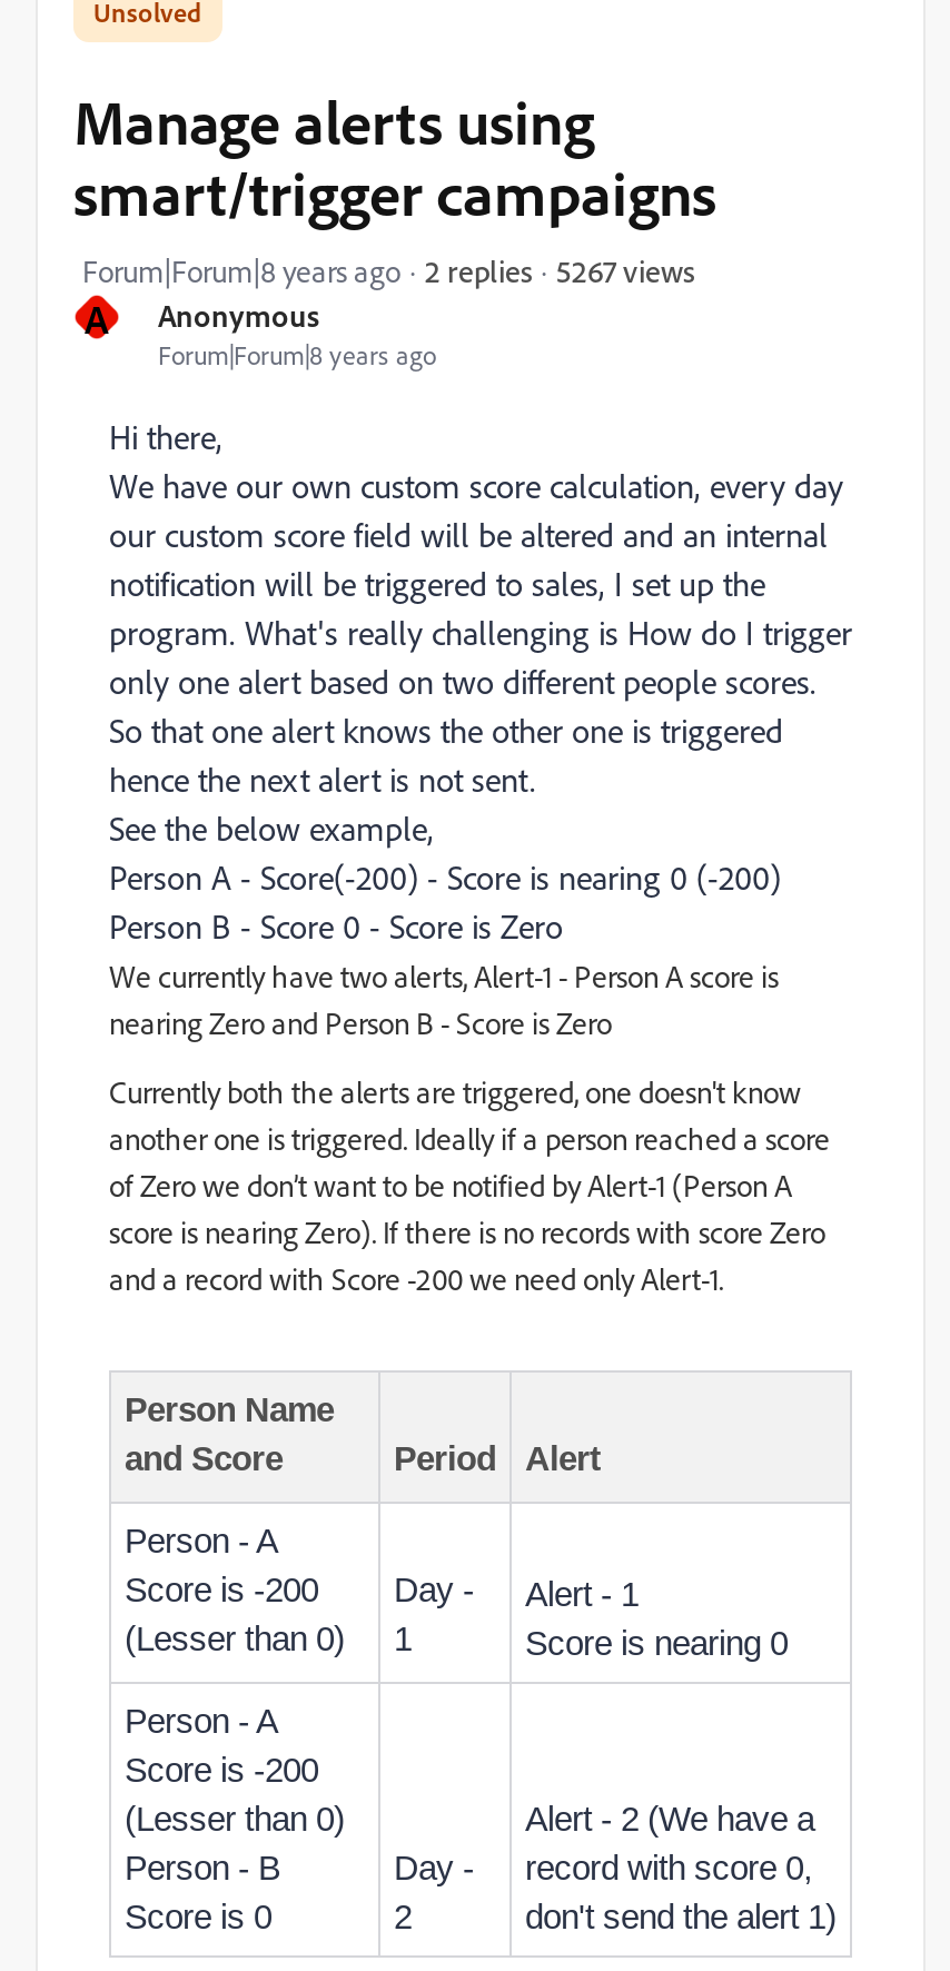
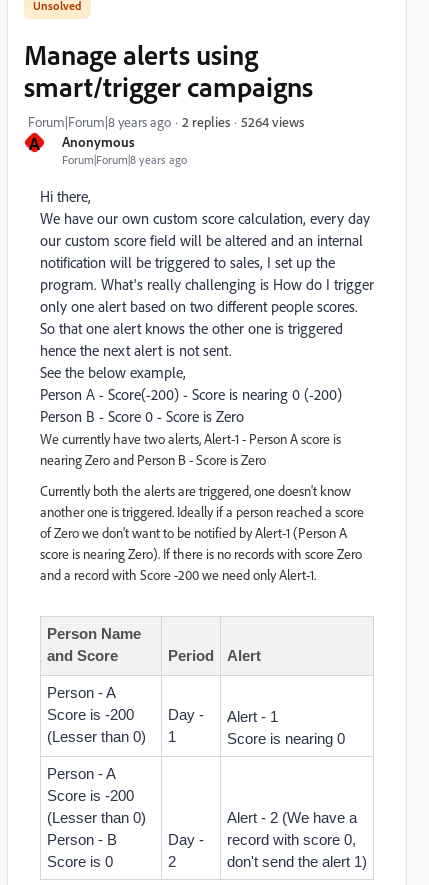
[556,250,694,288] 5267 views -> [241,112,304,129] 5264 views

